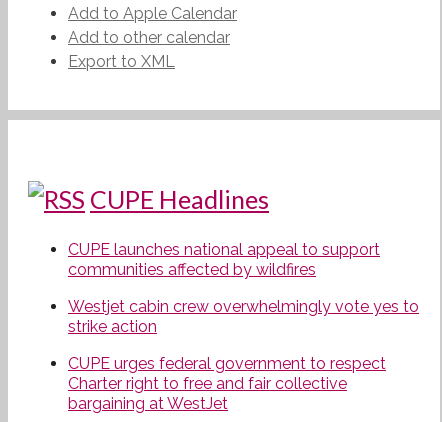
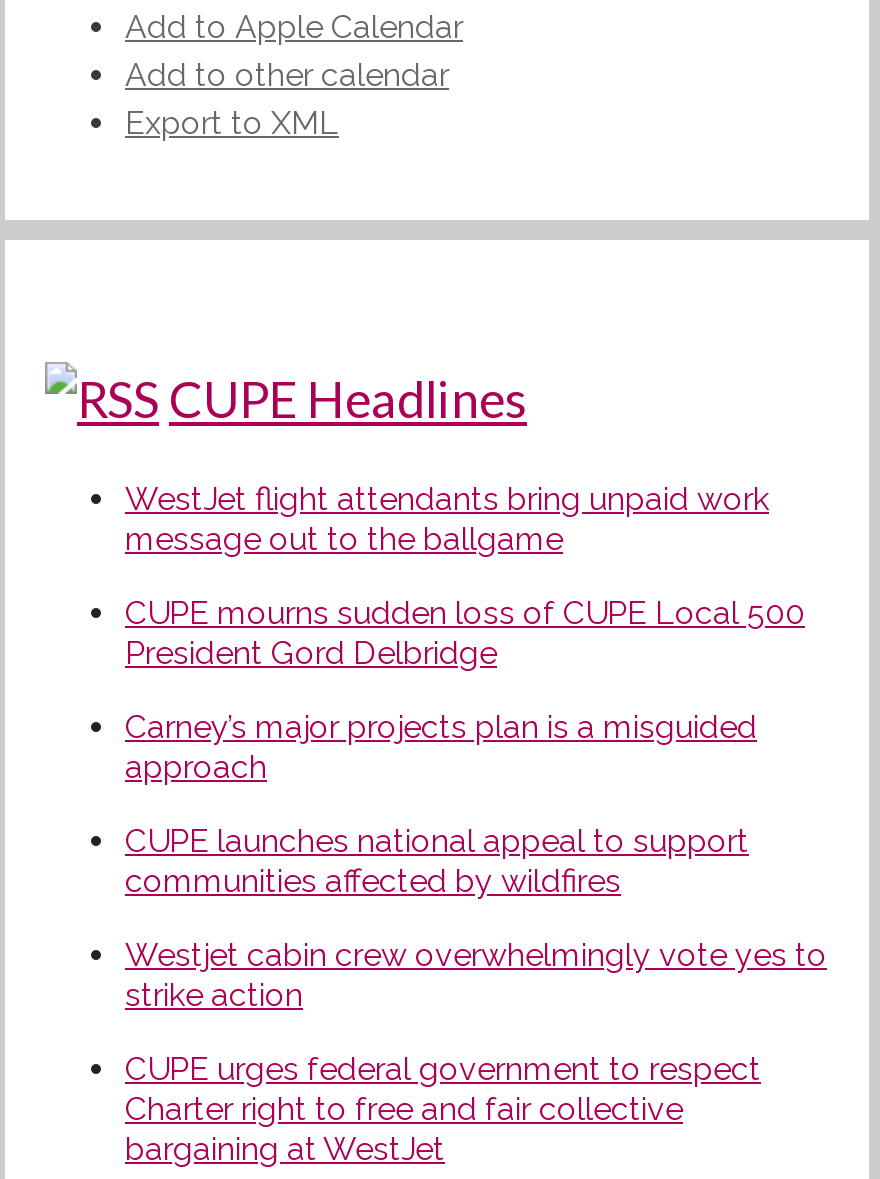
none -> [125,481,805,787] WestJet flight attendants bring unpaid work | message out to the ballgame | CUPE mourns sudden loss of CUPE Local 500 | President Gord Delbridge | Carney’s major projects plan is a misguided | approach

